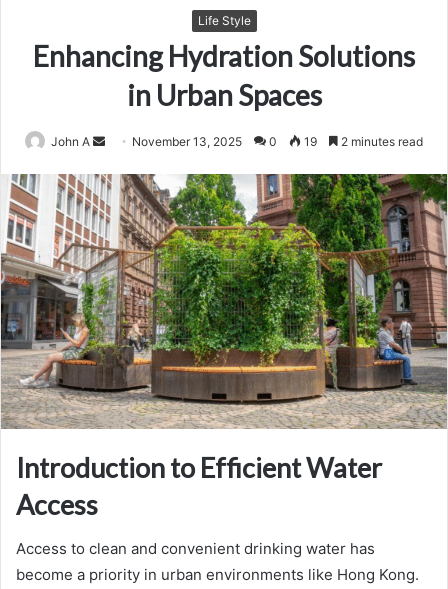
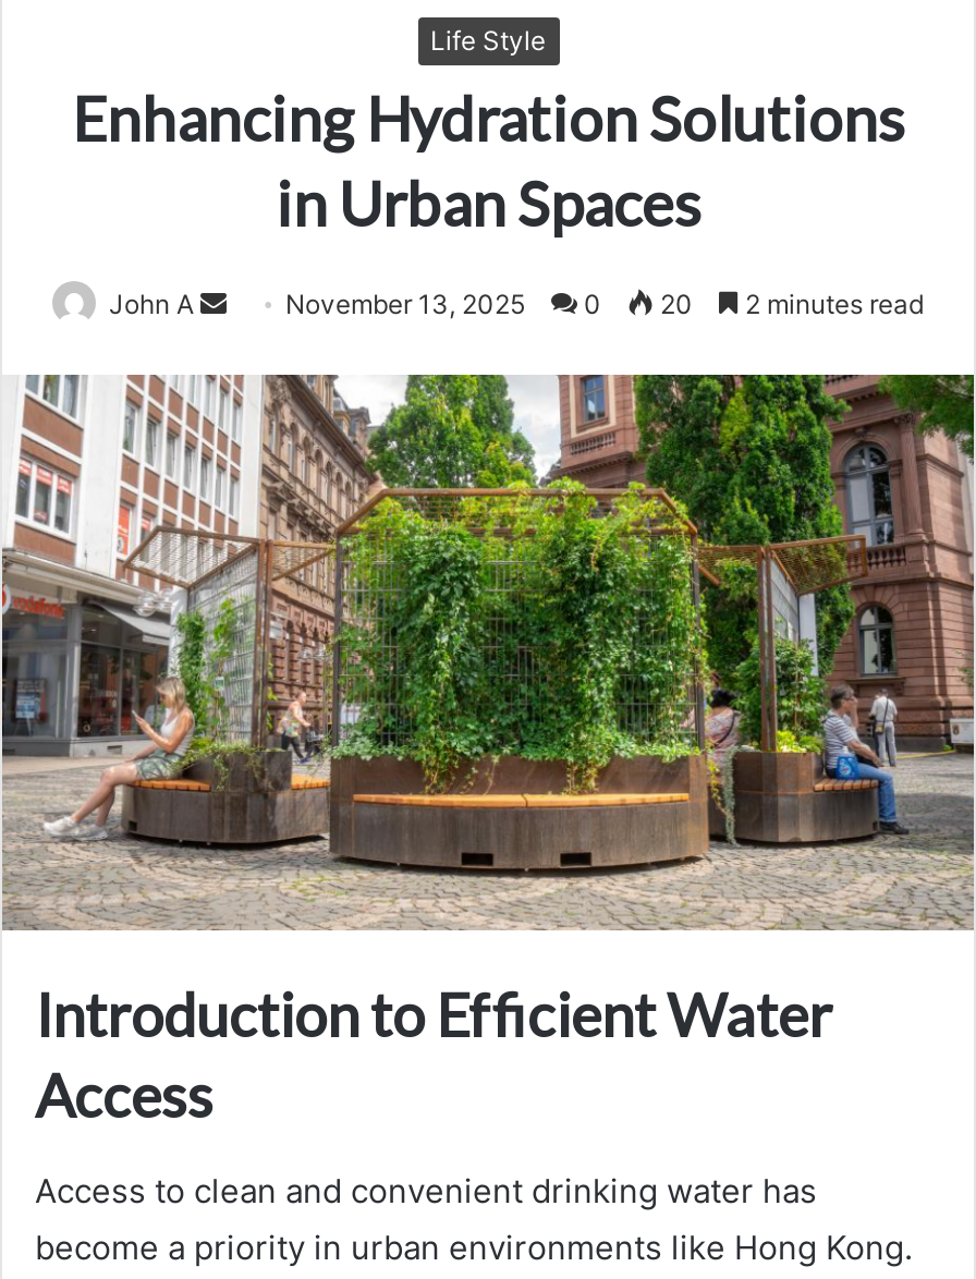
[301,134,317,149] 19 -> [654,288,693,321] 20

